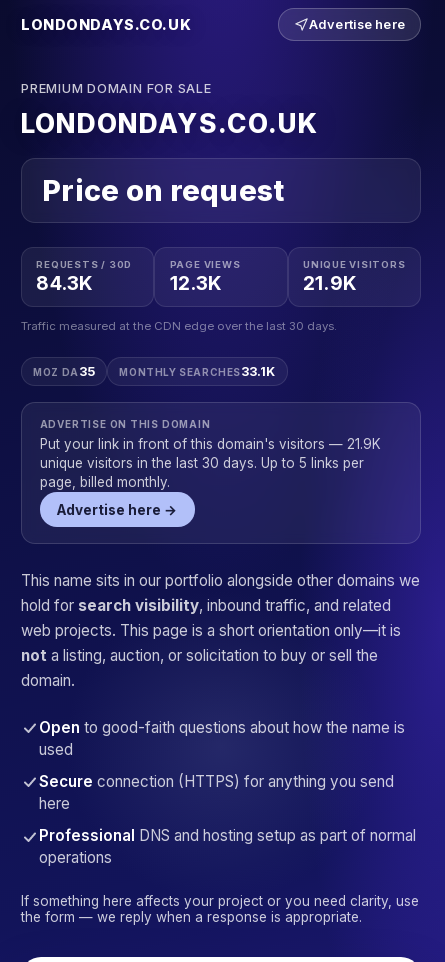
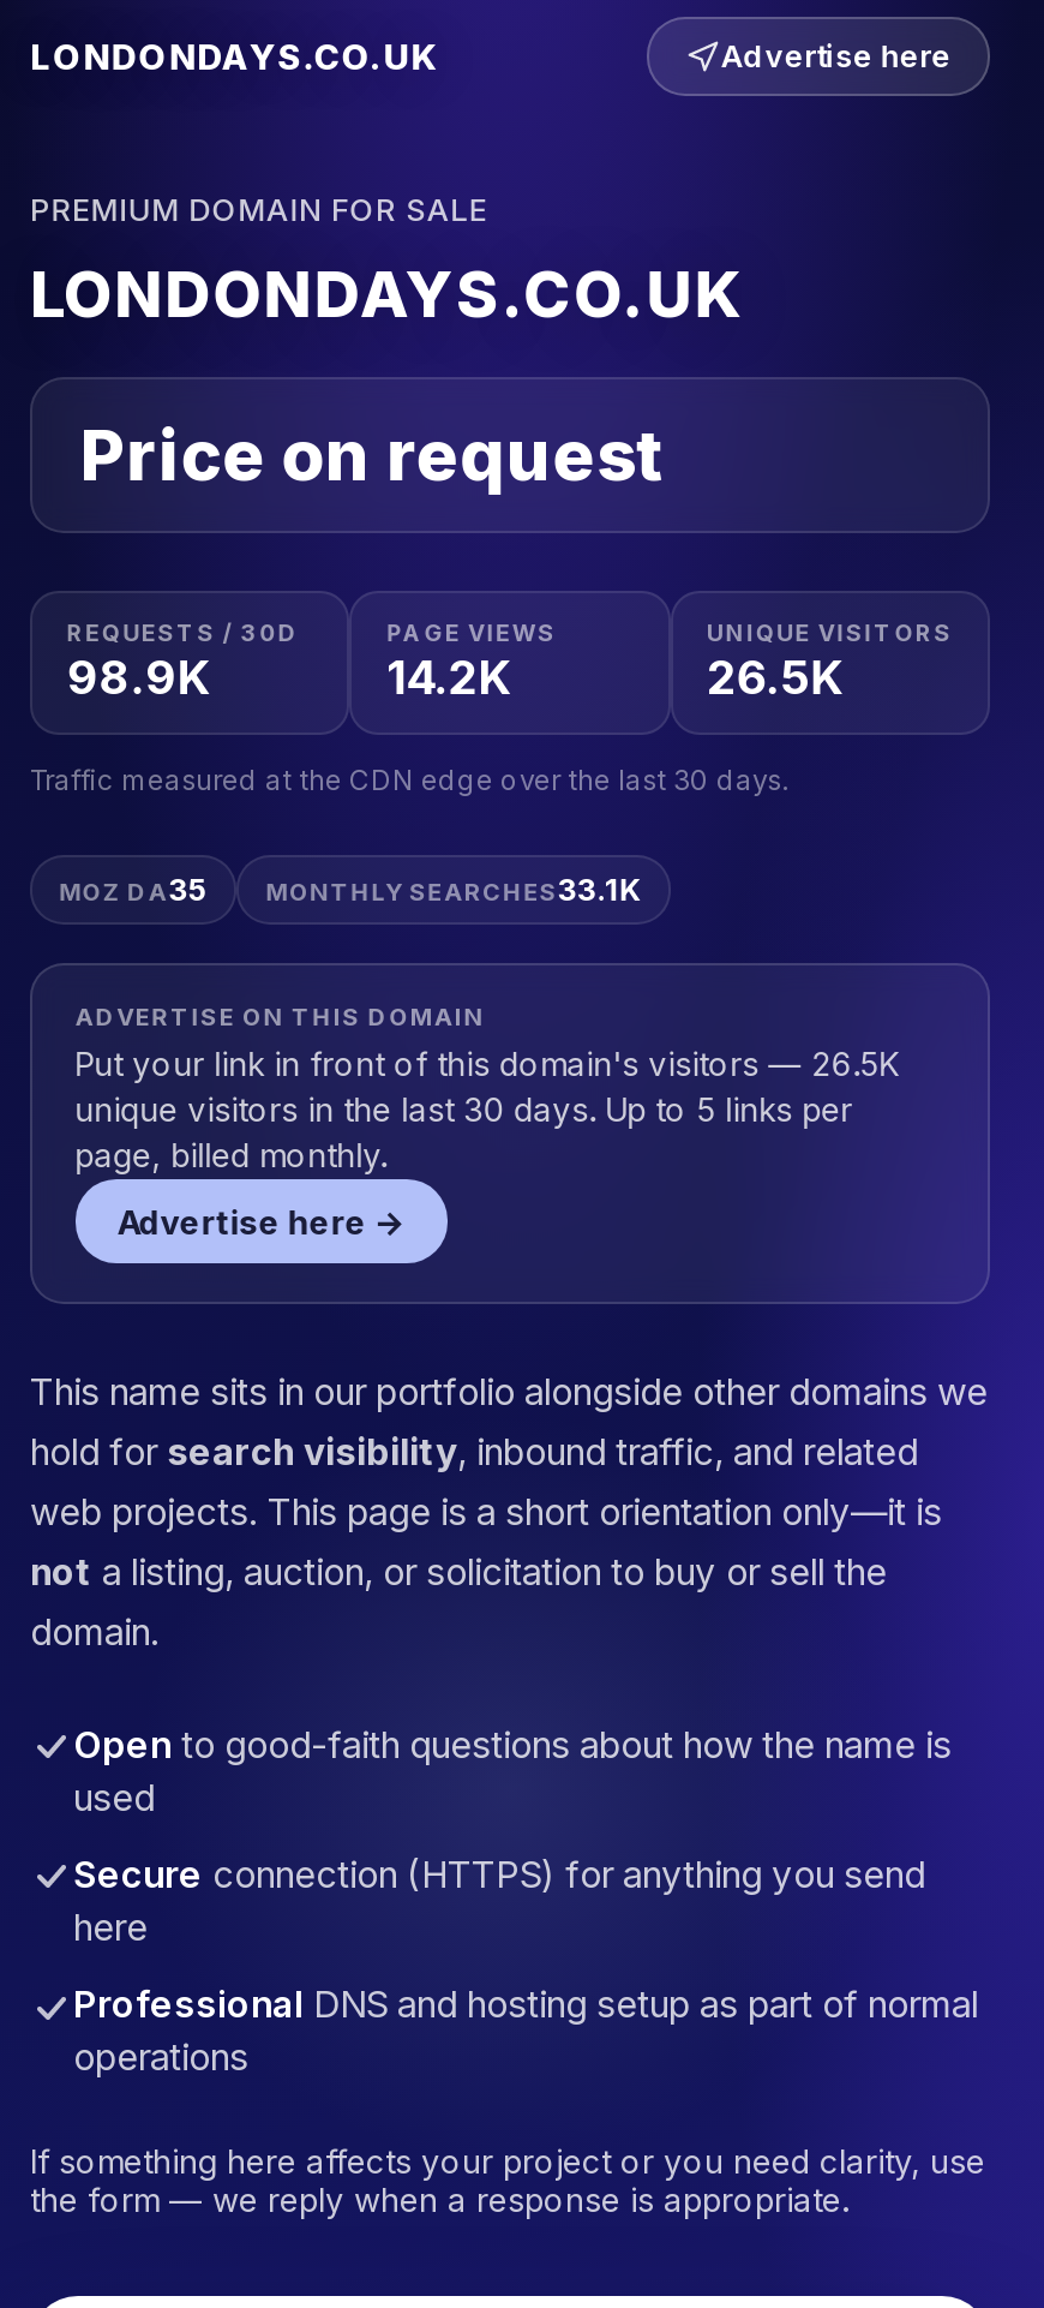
[36,271,93,295] 84.3K -> [67,649,211,707] 98.9K
[170,271,223,295] 12.3K -> [387,649,512,707] 14.2K
[303,271,357,295] 21.9K -> [707,649,844,707] 26.5K
[40,436,381,452] Put your link in front of this domain's visitors — 21.9K -> [75,1045,900,1083] Put your link in front of this domain's visitors — 26.5K

